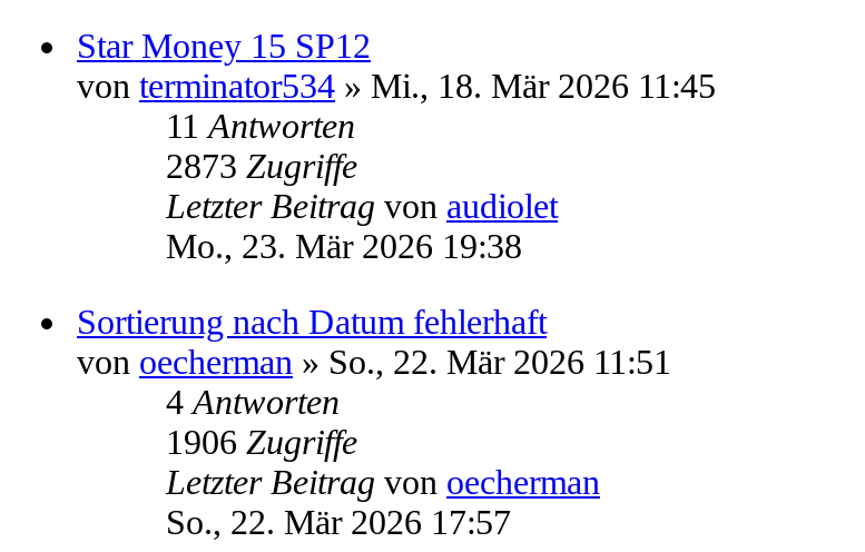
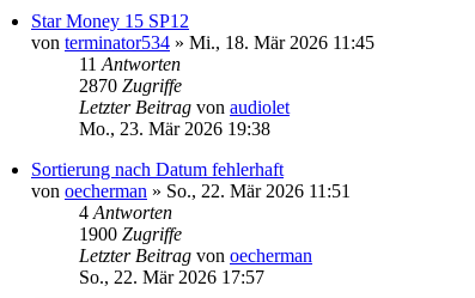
[166,147,357,185] 2873 Zugriffe -> [79,75,182,96] 2870 Zugriffe
[166,423,357,461] 1906 Zugriffe -> [79,224,182,244] 1900 Zugriffe

